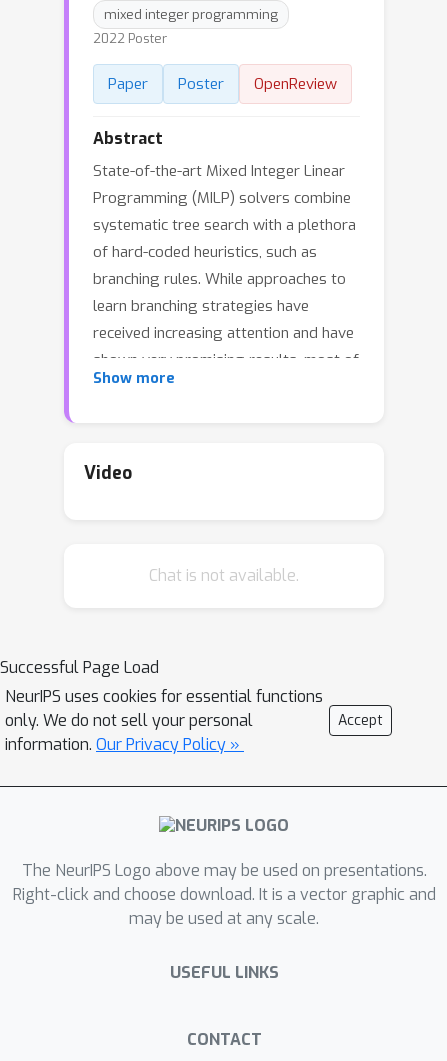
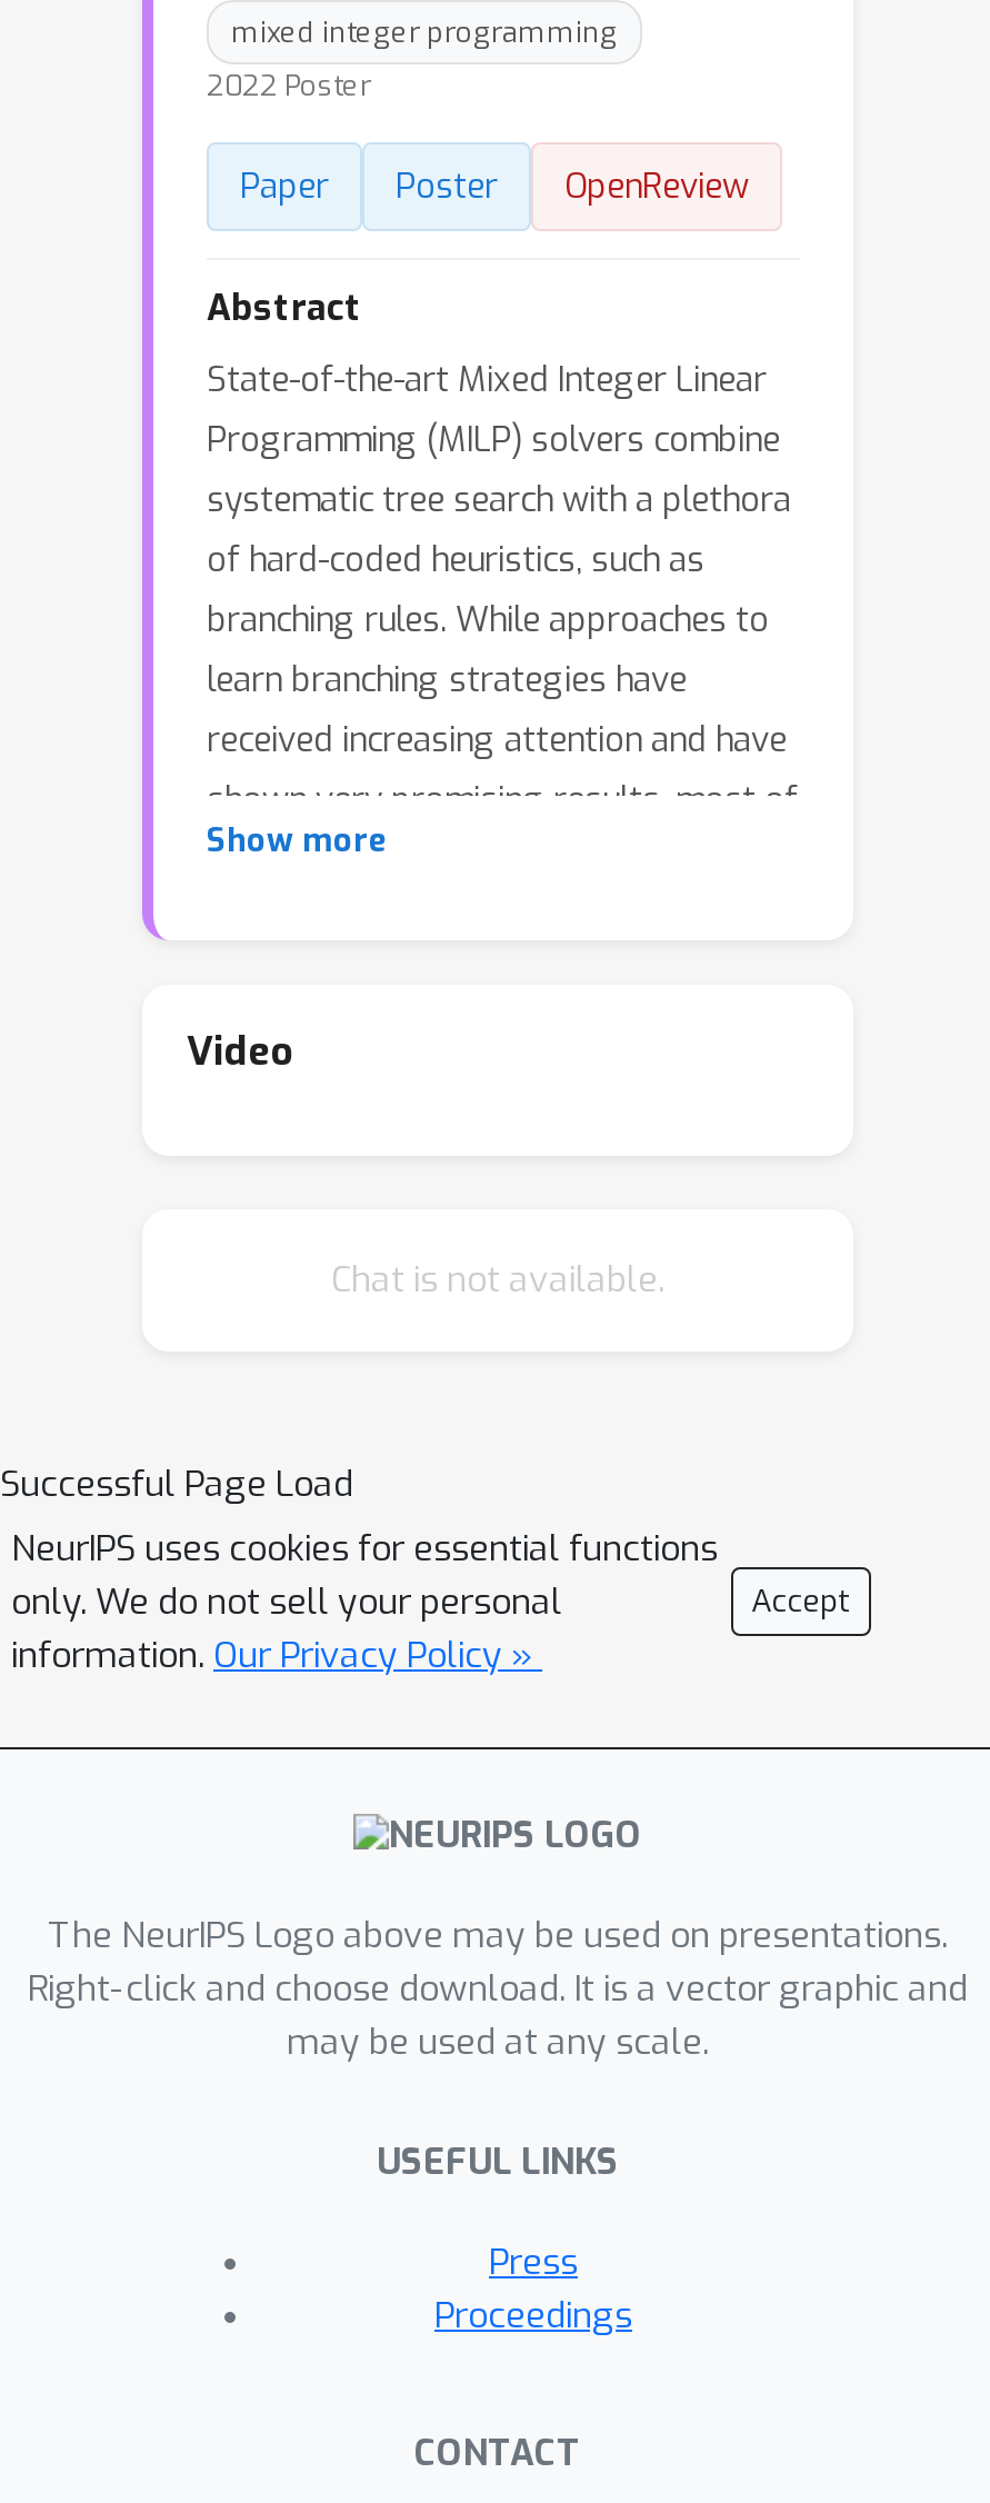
none -> [434,2239,632,2339] Press | Proceedings

